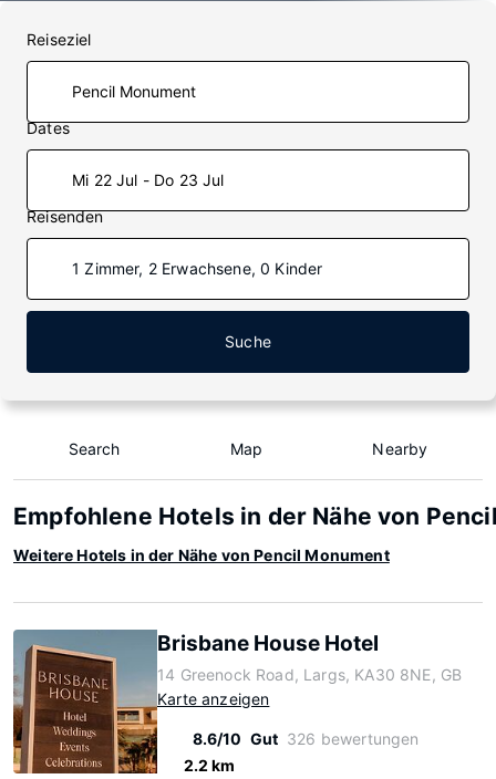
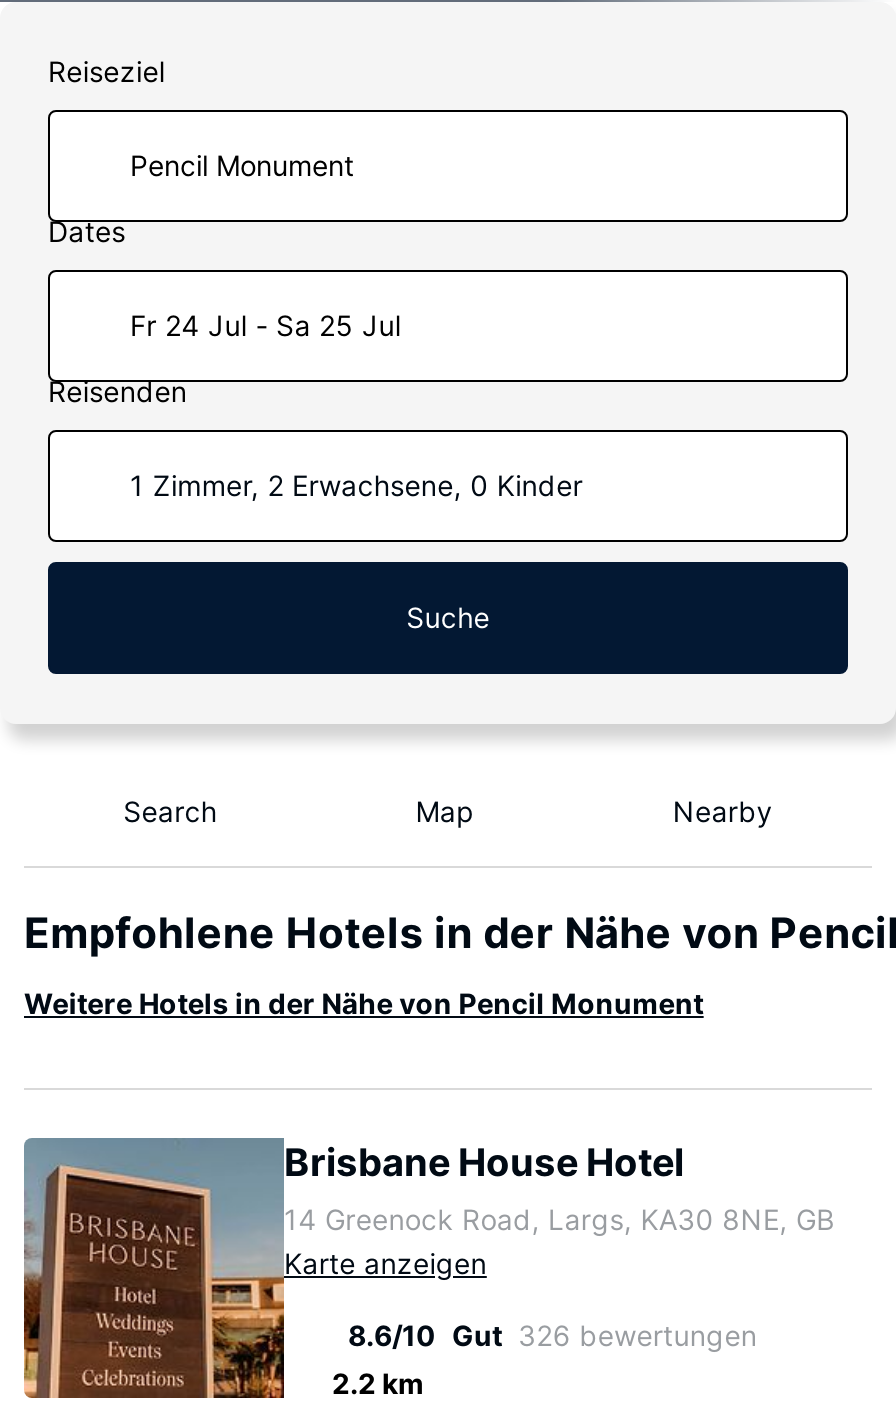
[72,170,224,189] Mi 22 Jul - Do 23 Jul -> [130,308,401,342] Fr 24 Jul - Sa 25 Jul

